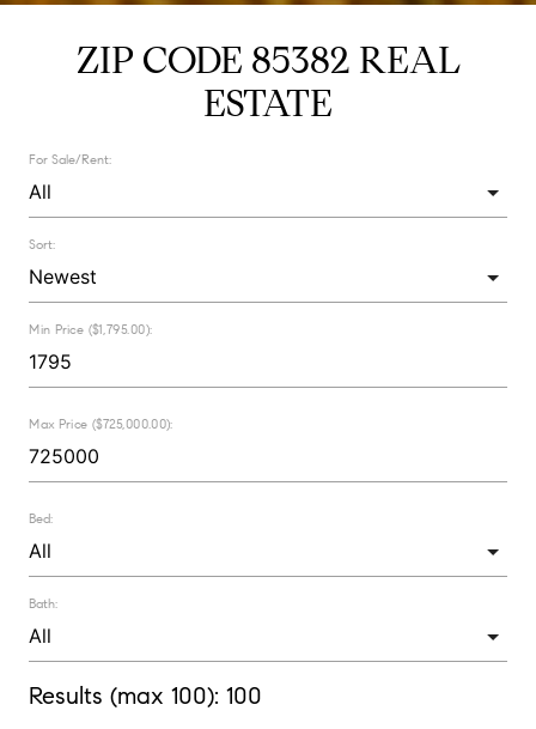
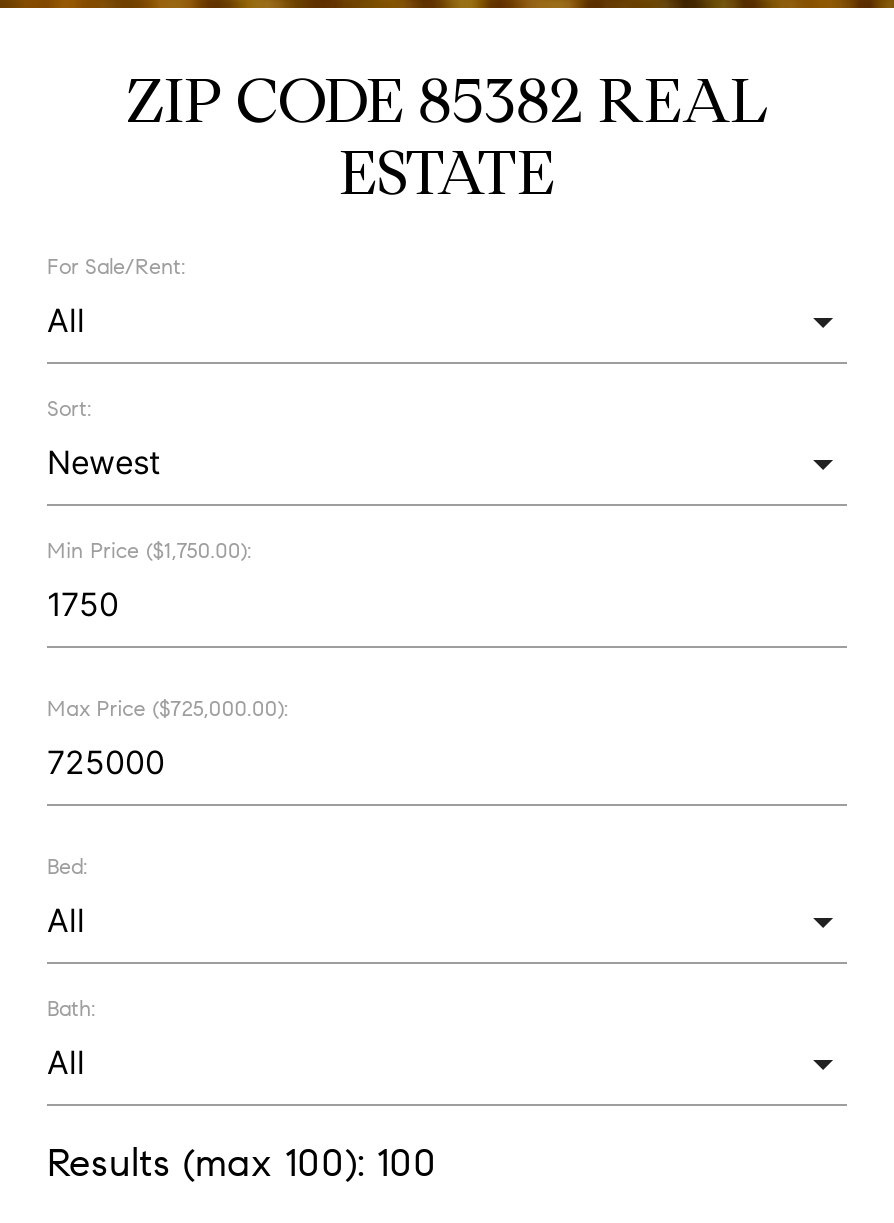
[29,322,152,338] Min Price ($1,795.00): -> [47,538,252,565] Min Price ($1,750.00):

